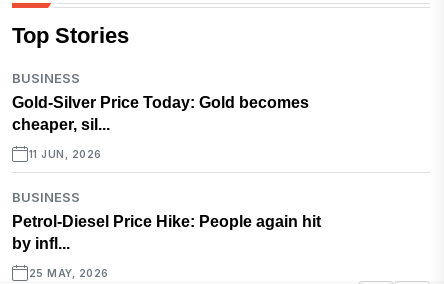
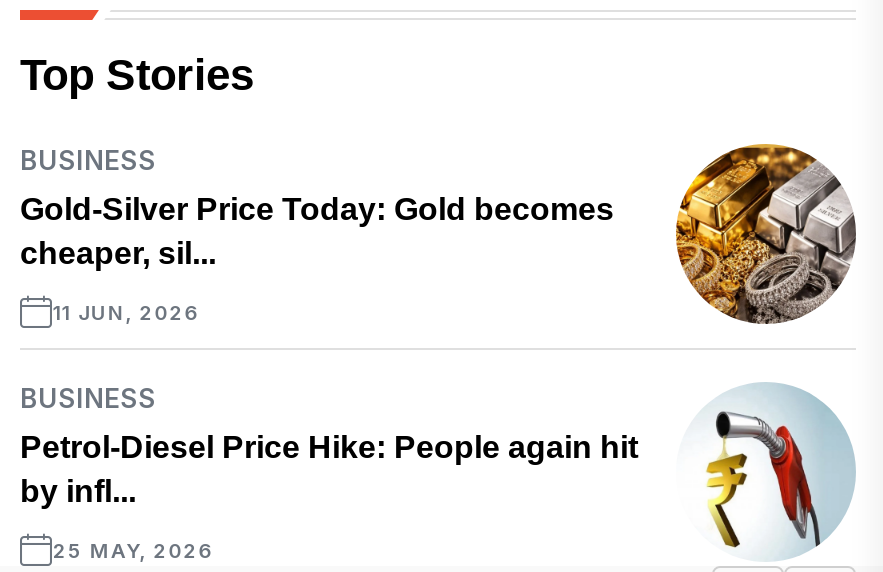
none -> [674,142,858,326] [image]
none -> [704,382,856,560] [image]

